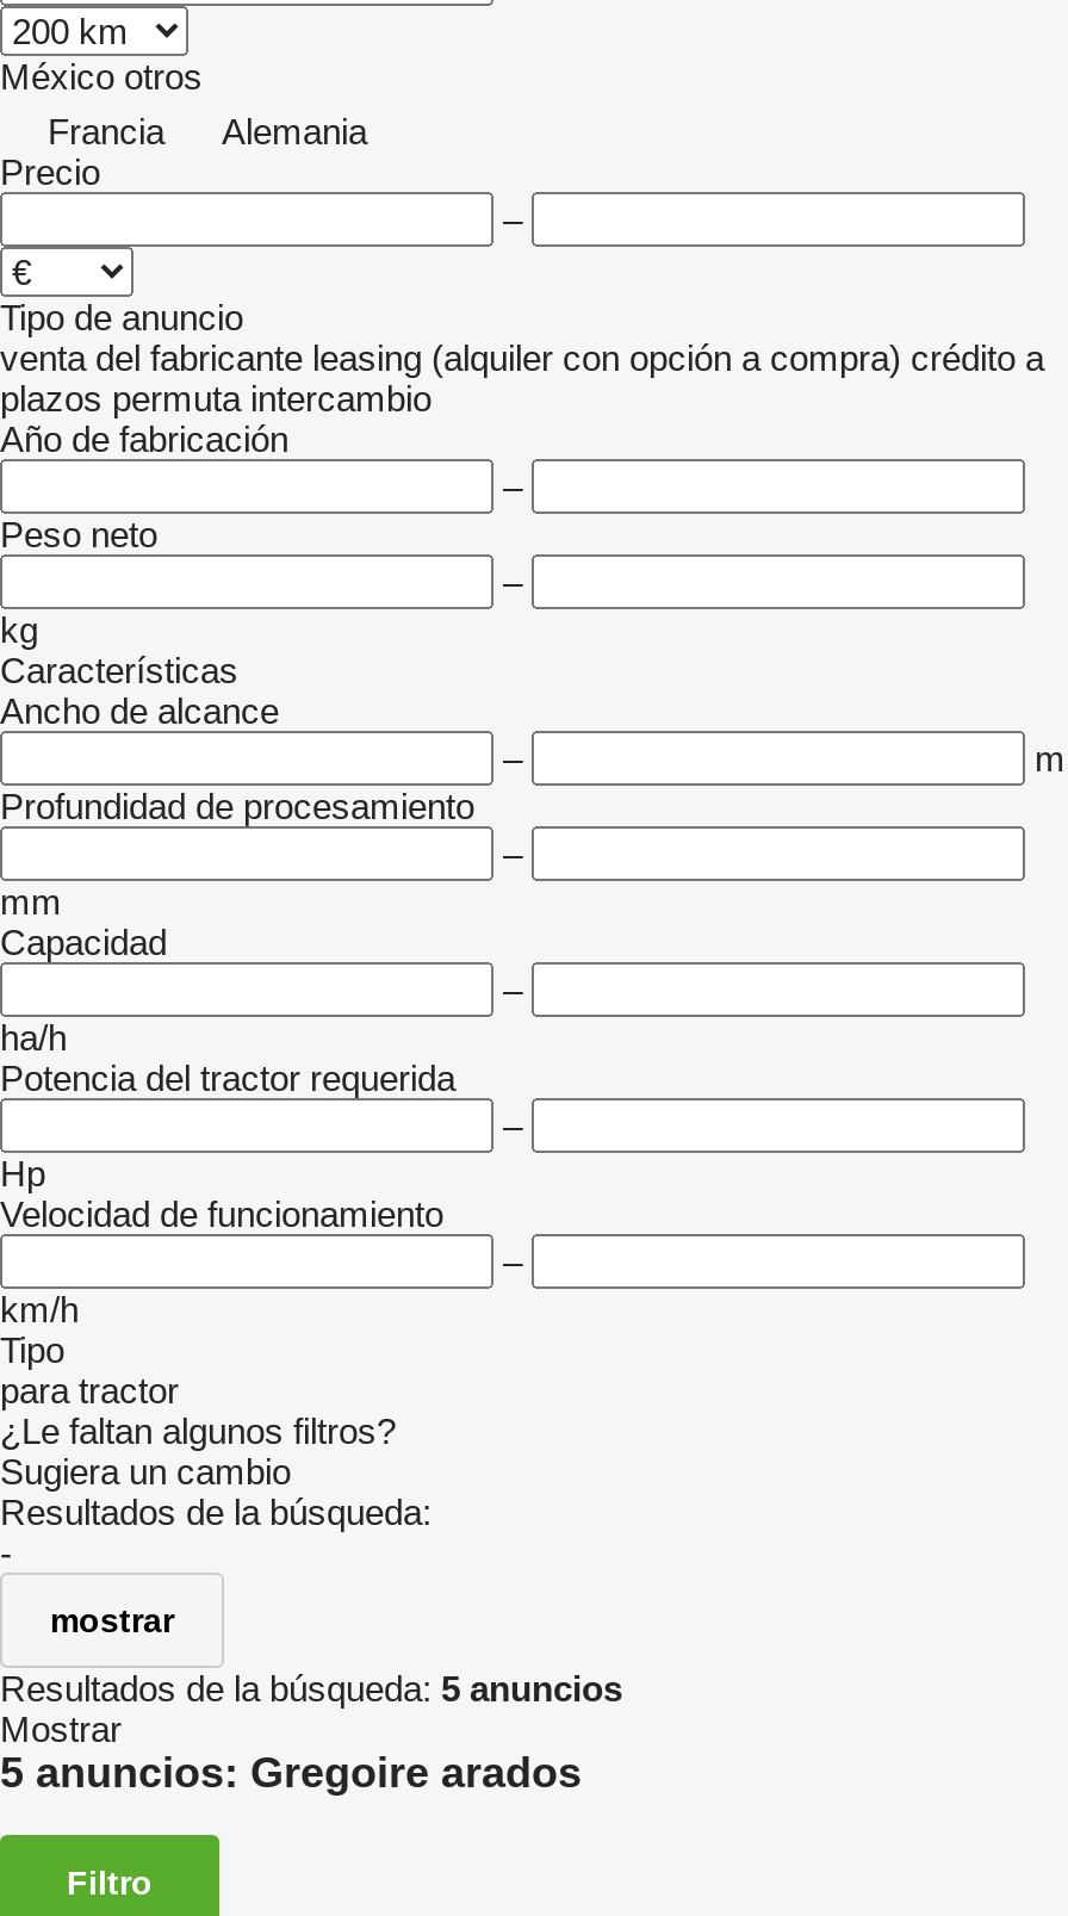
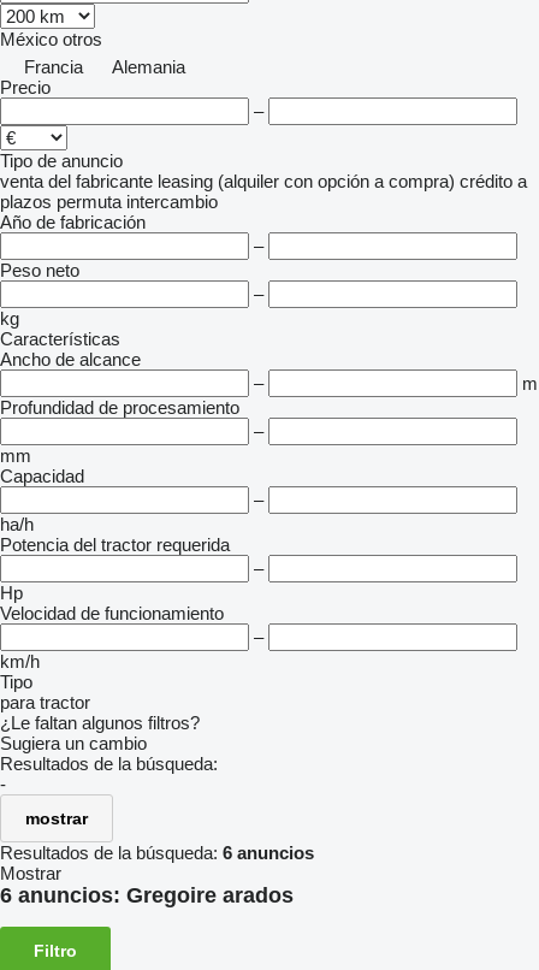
[0,1668,622,1709] Resultados de la búsqueda: 5 anuncios -> [0,842,314,863] Resultados de la búsqueda: 6 anuncios
[0,1749,582,1797] 5 anuncios: Gregoire arados -> [0,883,294,907] 6 anuncios: Gregoire arados

